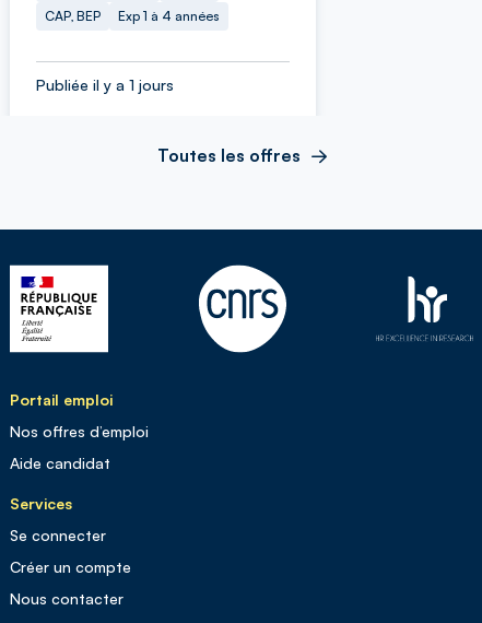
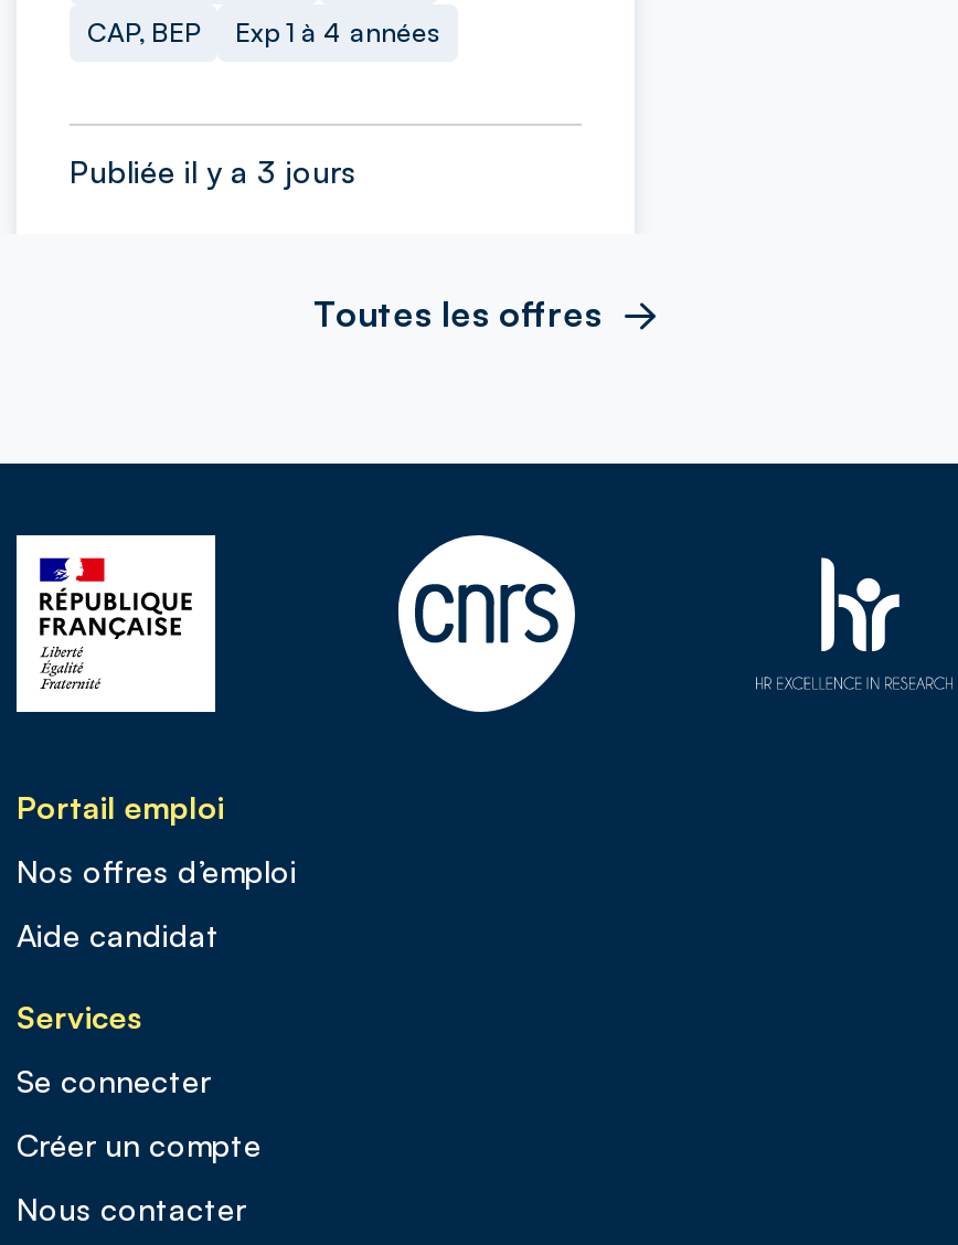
[36,75,174,94] Publiée il y a 1 jours -> [70,151,356,189] Publiée il y a 3 jours

